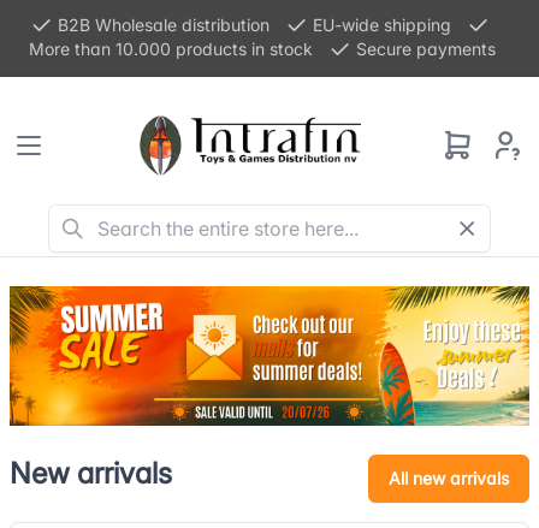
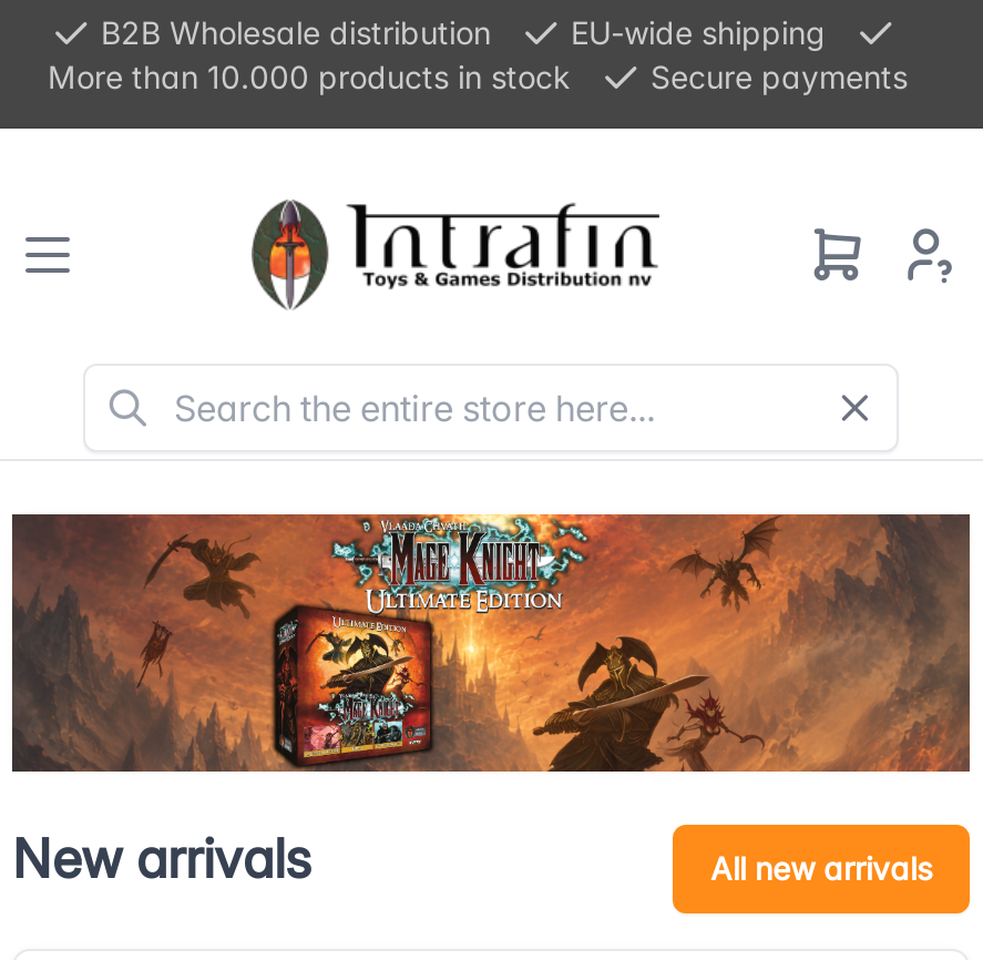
[8,285,531,427] [image] -> [10,512,972,774] [image]

